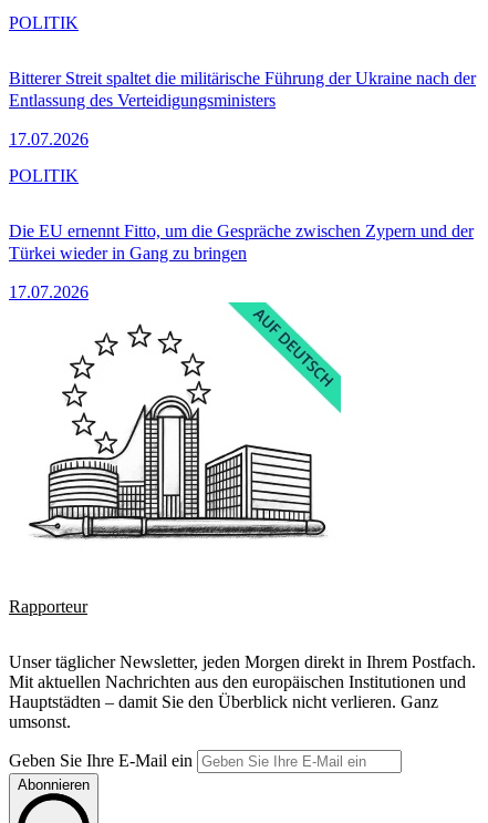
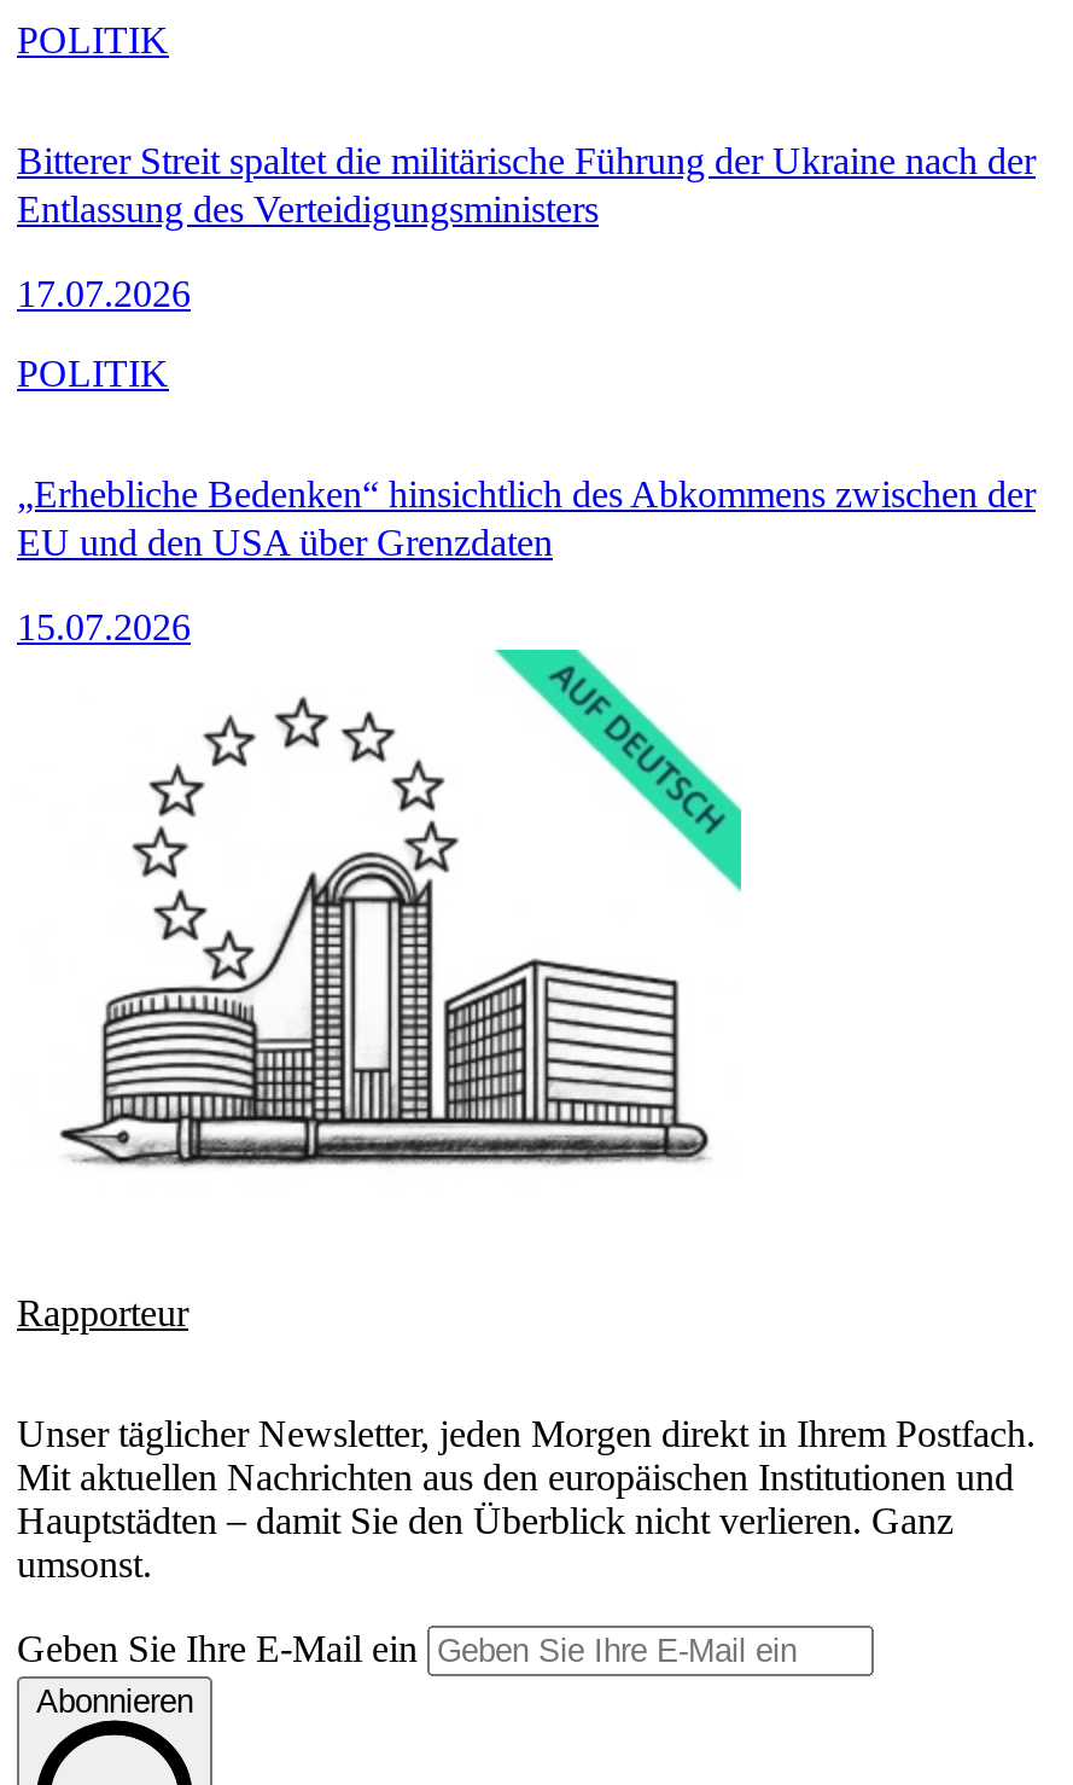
[9,221,474,262] Die EU ernennt Fitto, um die Gespräche zwischen Zypern und der | Türkei wieder in Gang zu bringen -> [17,472,1036,562] „Erhebliche Bedenken“ hinsichtlich des Abkommens zwischen der | EU und den USA über Grenzdaten
[9,282,89,301] 17.07.2026 -> [17,605,191,646] 15.07.2026

